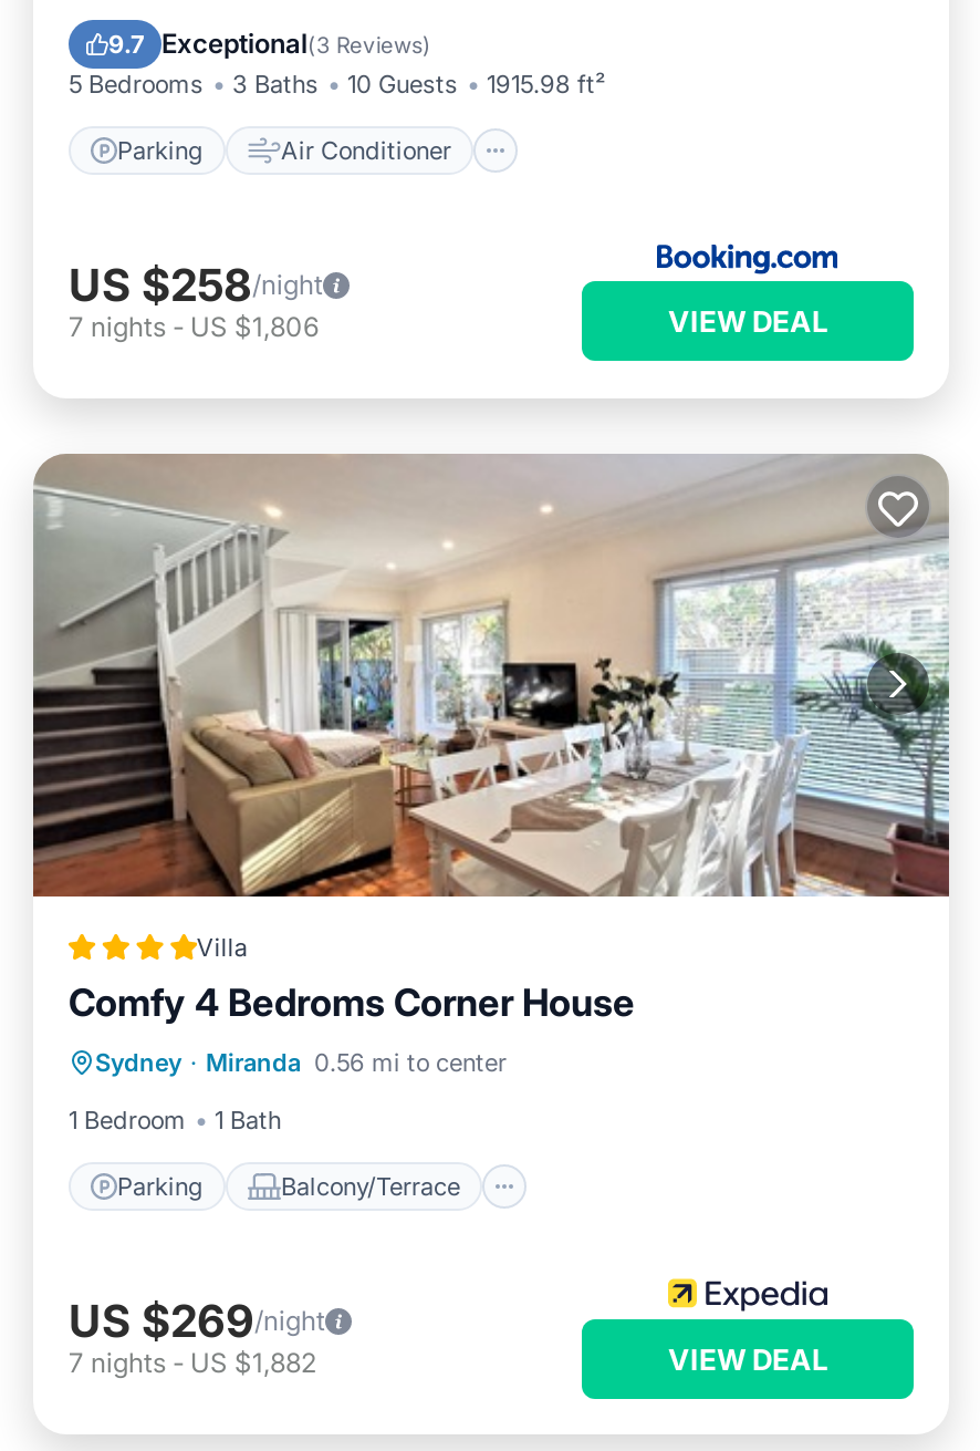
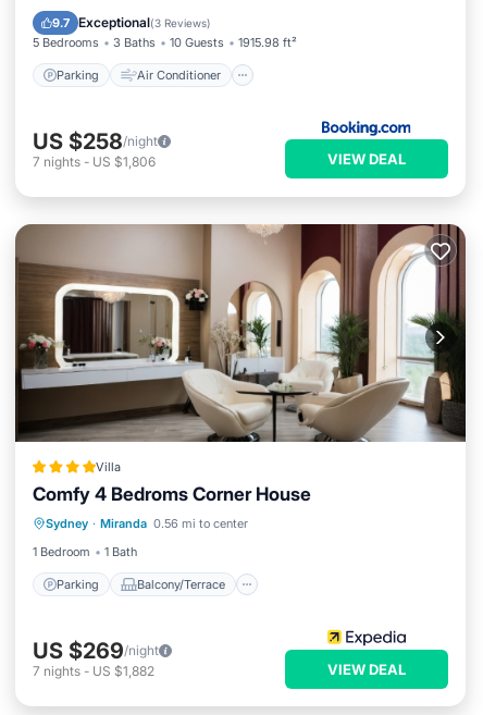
[33,454,951,899] [image] -> [15,223,467,443] [image]

